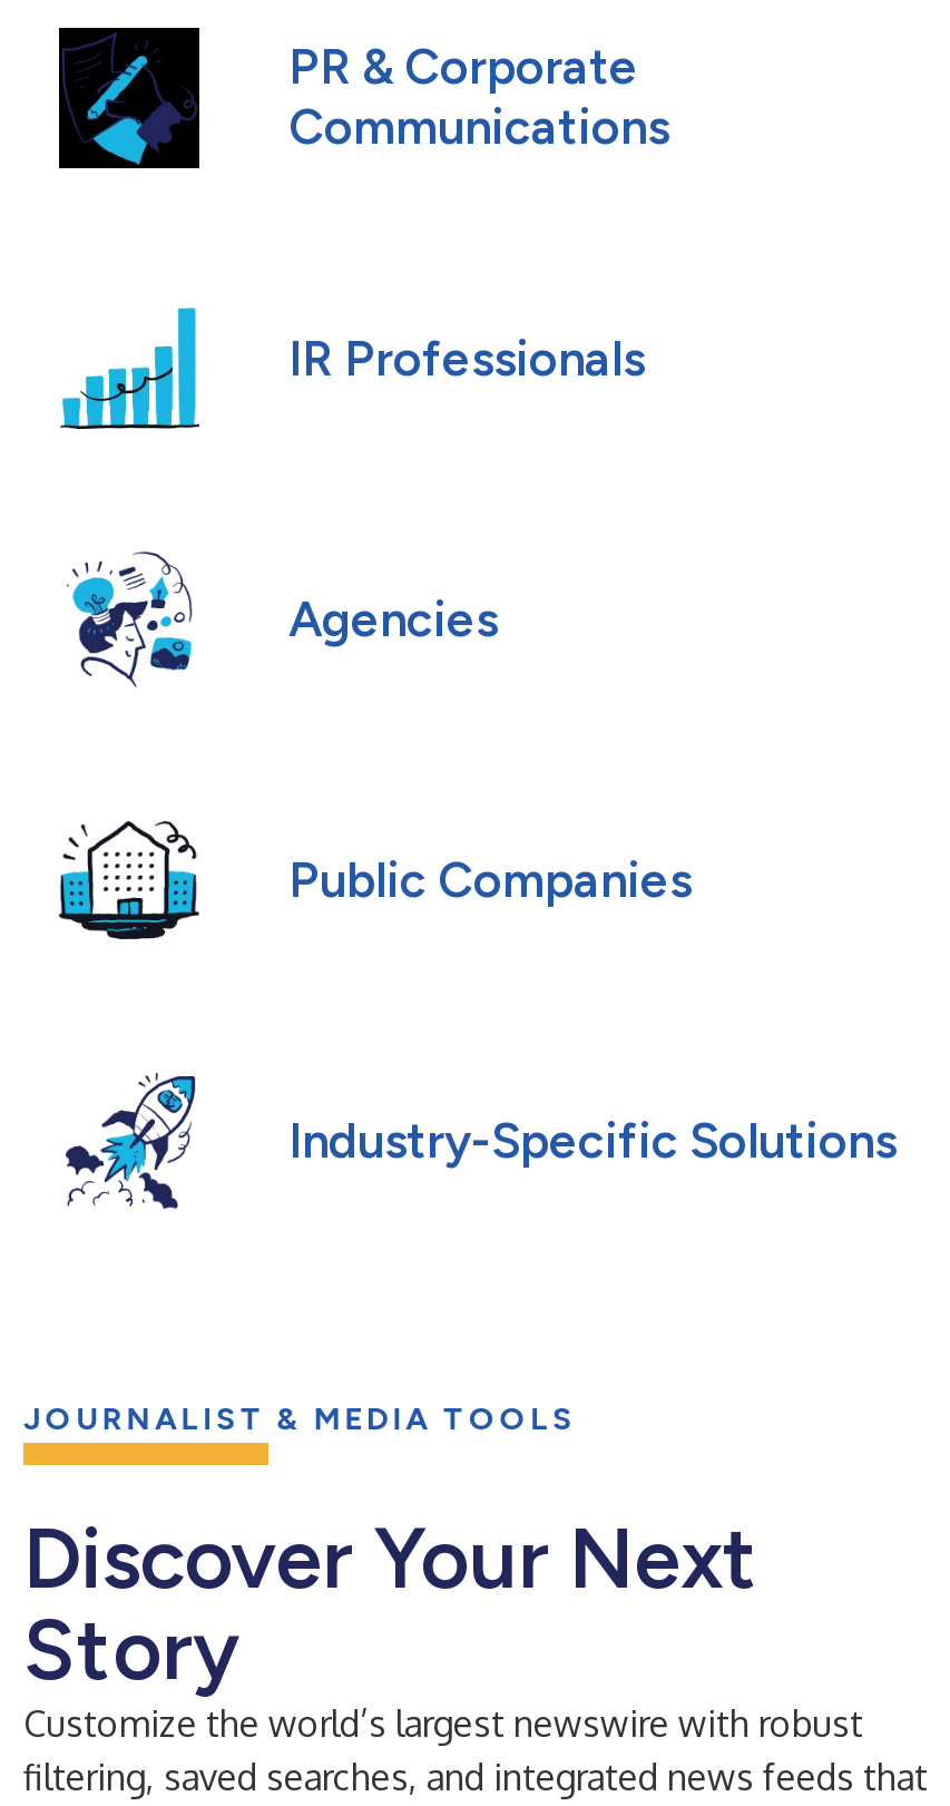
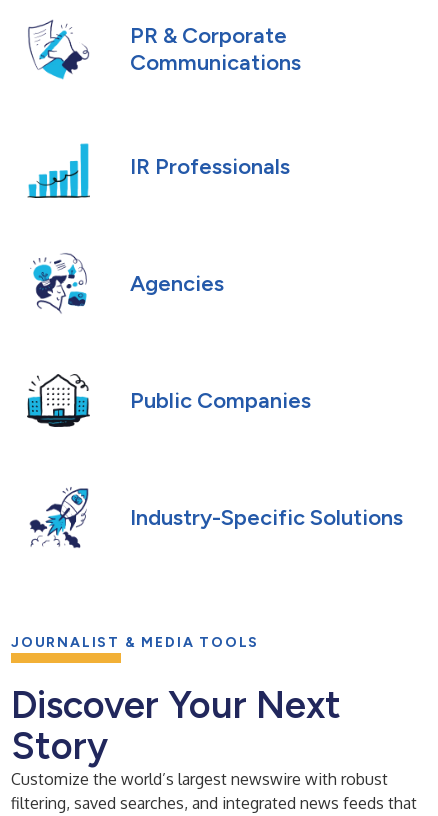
[57,26,202,170] [image] -> [27,18,90,81] [image]

